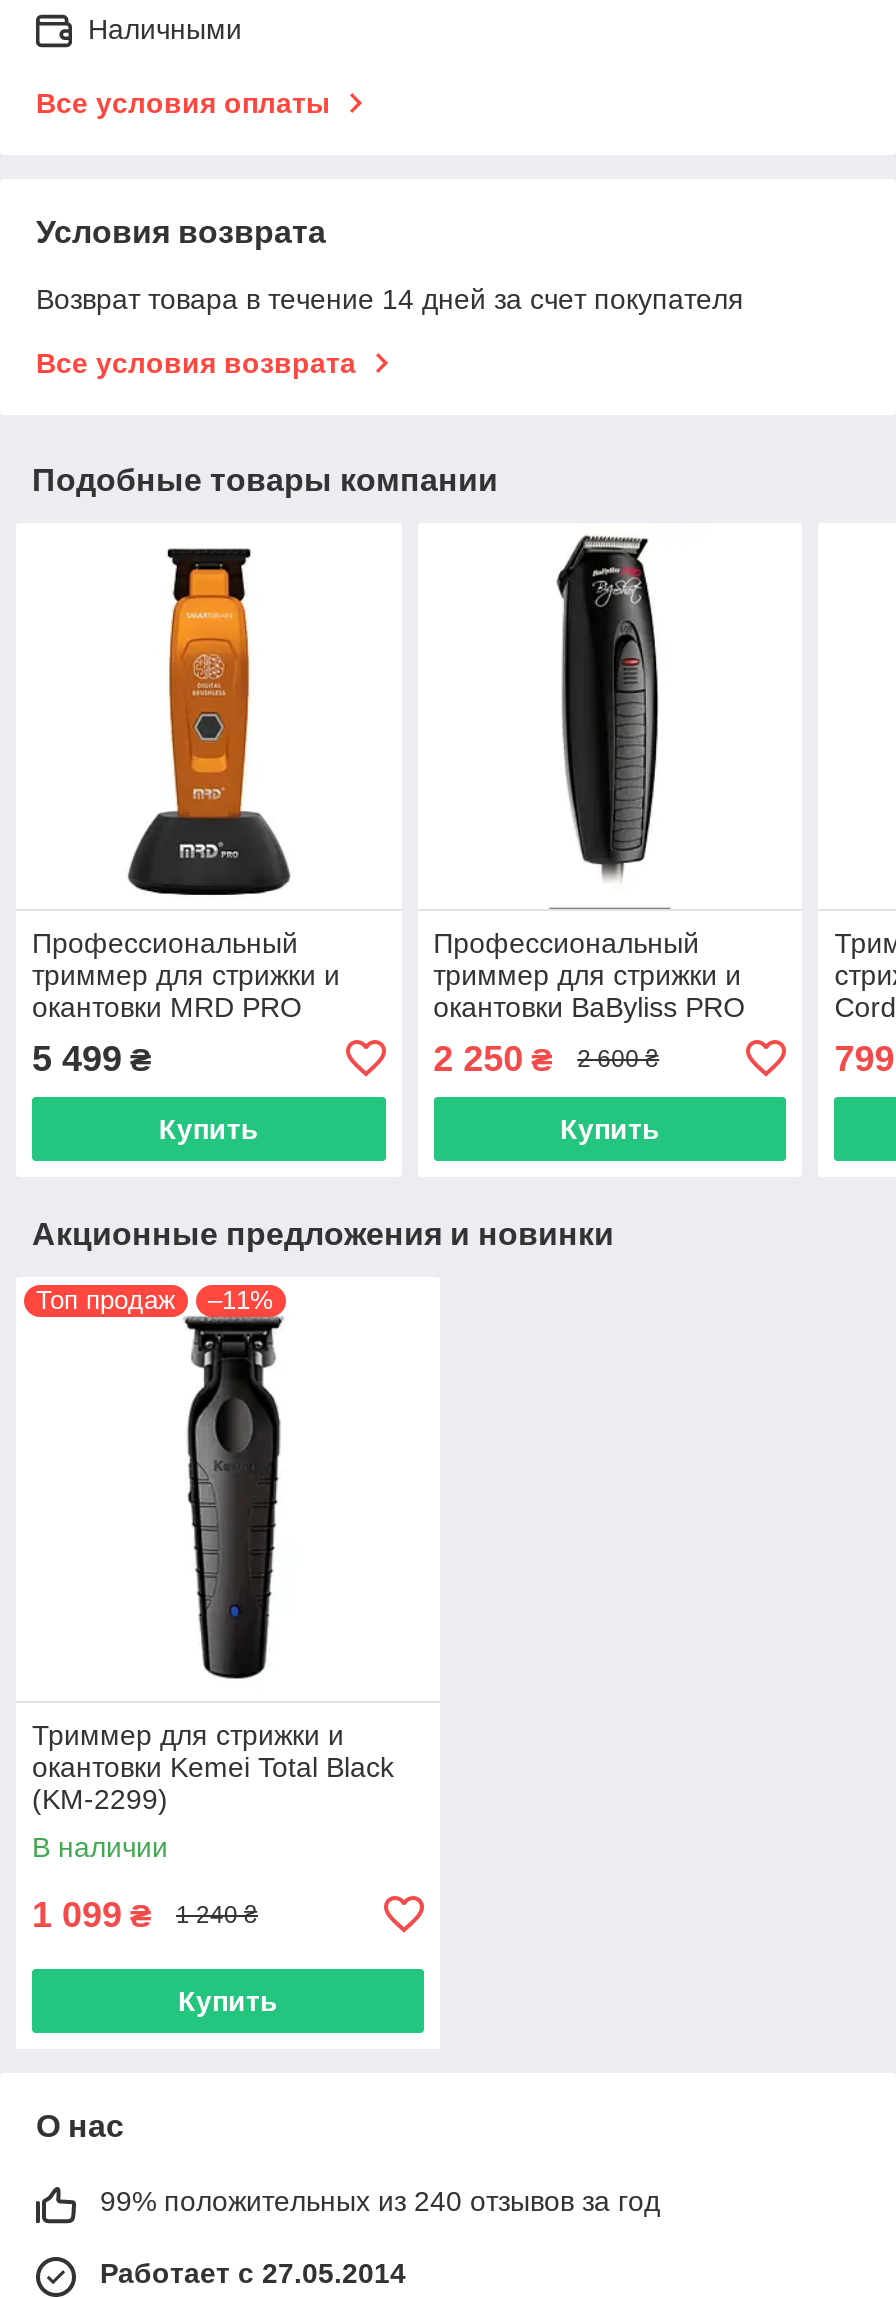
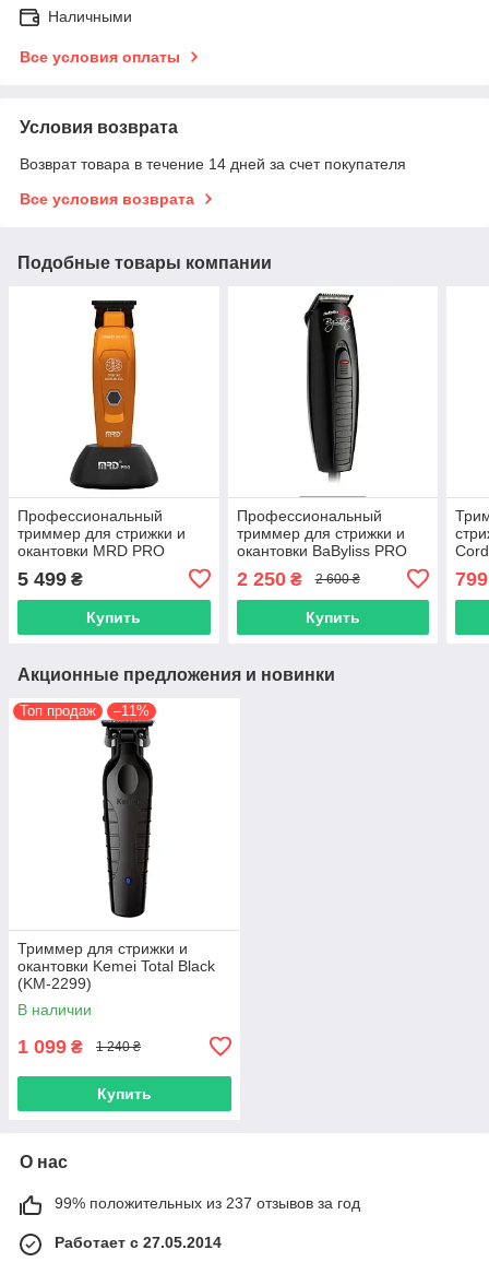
[100,2185,660,2217] 99% положительных из 240 отзывов за год -> [55,1194,360,1212] 99% положительных из 237 отзывов за год

